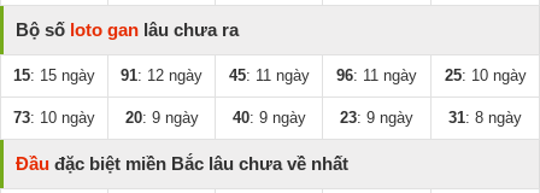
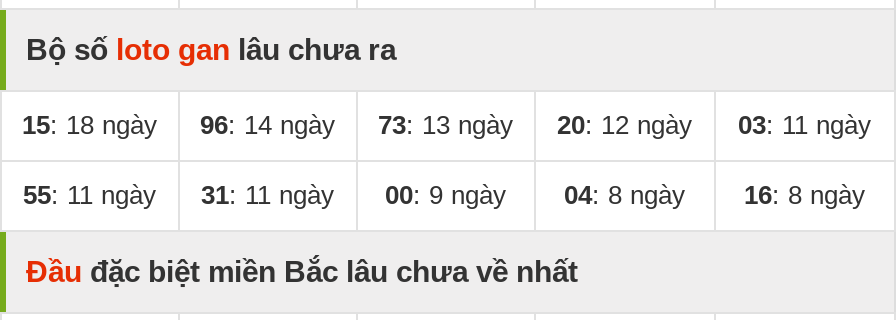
[13,66,95,85] 15: 15 ngày -> [22,110,158,140] 15: 18 ngày
[121,66,202,85] 91: 12 ngày -> [200,110,336,140] 96: 14 ngày
[228,66,309,85] 45: 11 ngày -> [378,110,514,140] 73: 13 ngày
[336,66,417,85] 96: 11 ngày -> [557,110,693,140] 20: 12 ngày
[444,66,526,85] 25: 10 ngày -> [738,110,872,140] 03: 11 ngày
[13,109,95,127] 73: 10 ngày -> [23,180,157,210] 55: 11 ngày
[125,109,198,127] 20: 9 ngày -> [201,180,335,210] 31: 11 ngày
[232,109,306,127] 40: 9 ngày -> [385,180,507,210] 00: 9 ngày
[340,109,413,127] 23: 9 ngày -> [564,180,686,210] 04: 8 ngày
[448,109,522,127] 31: 8 ngày -> [744,180,866,210] 16: 8 ngày

